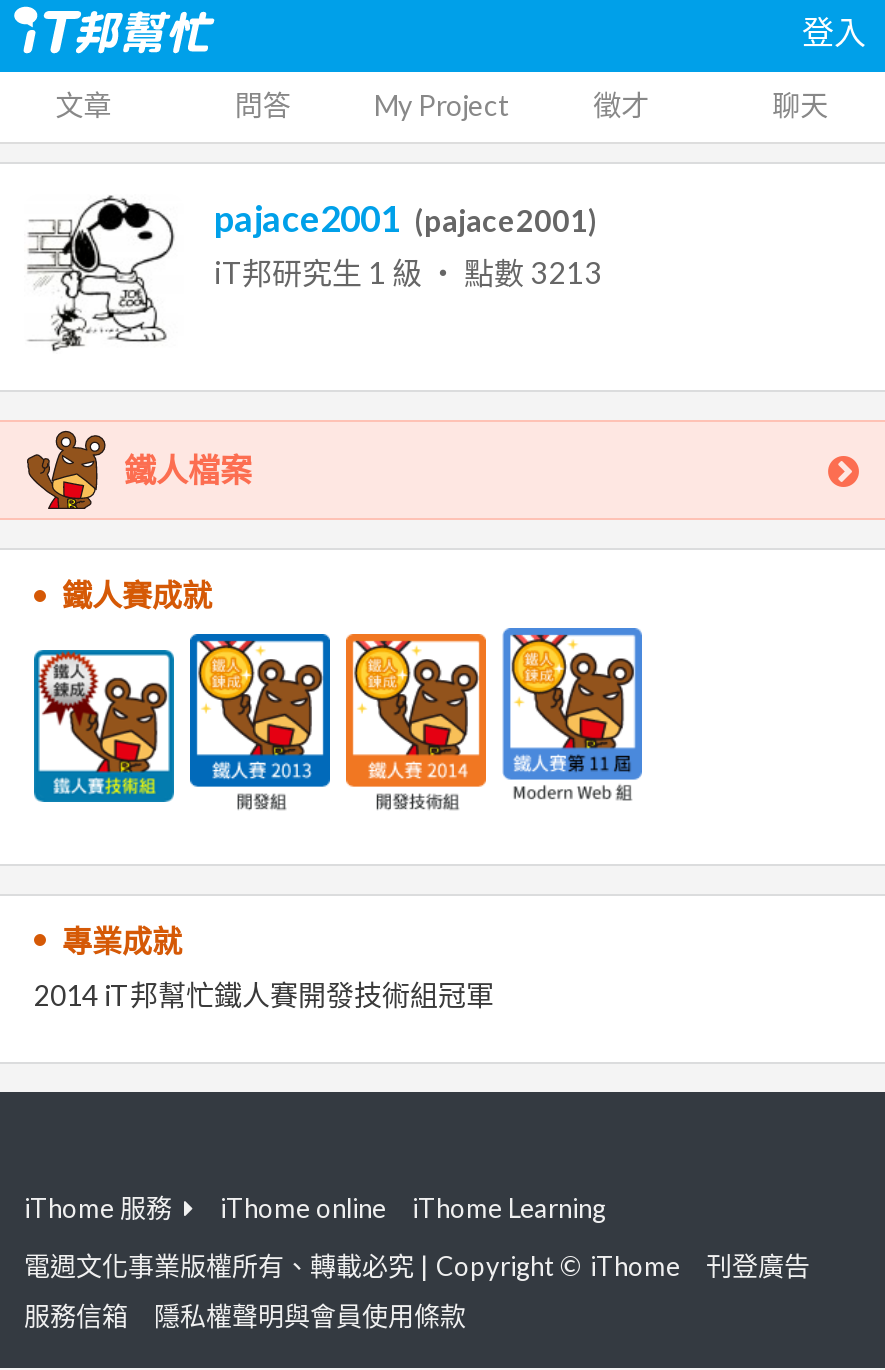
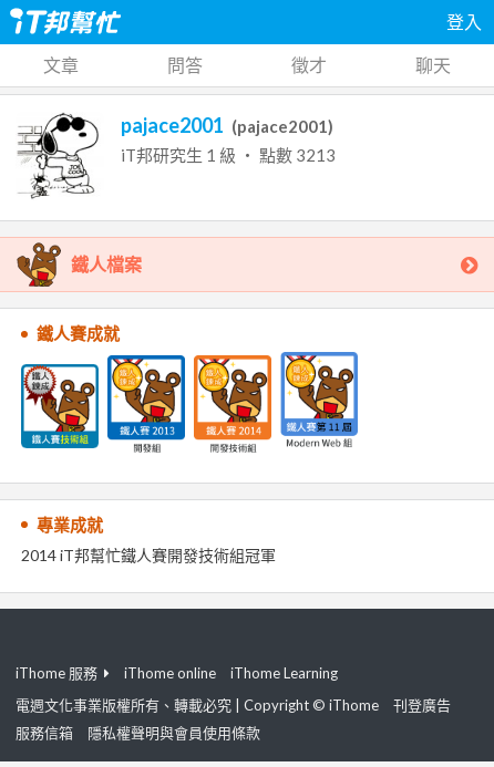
[374,88,510,122] My Project -> none

